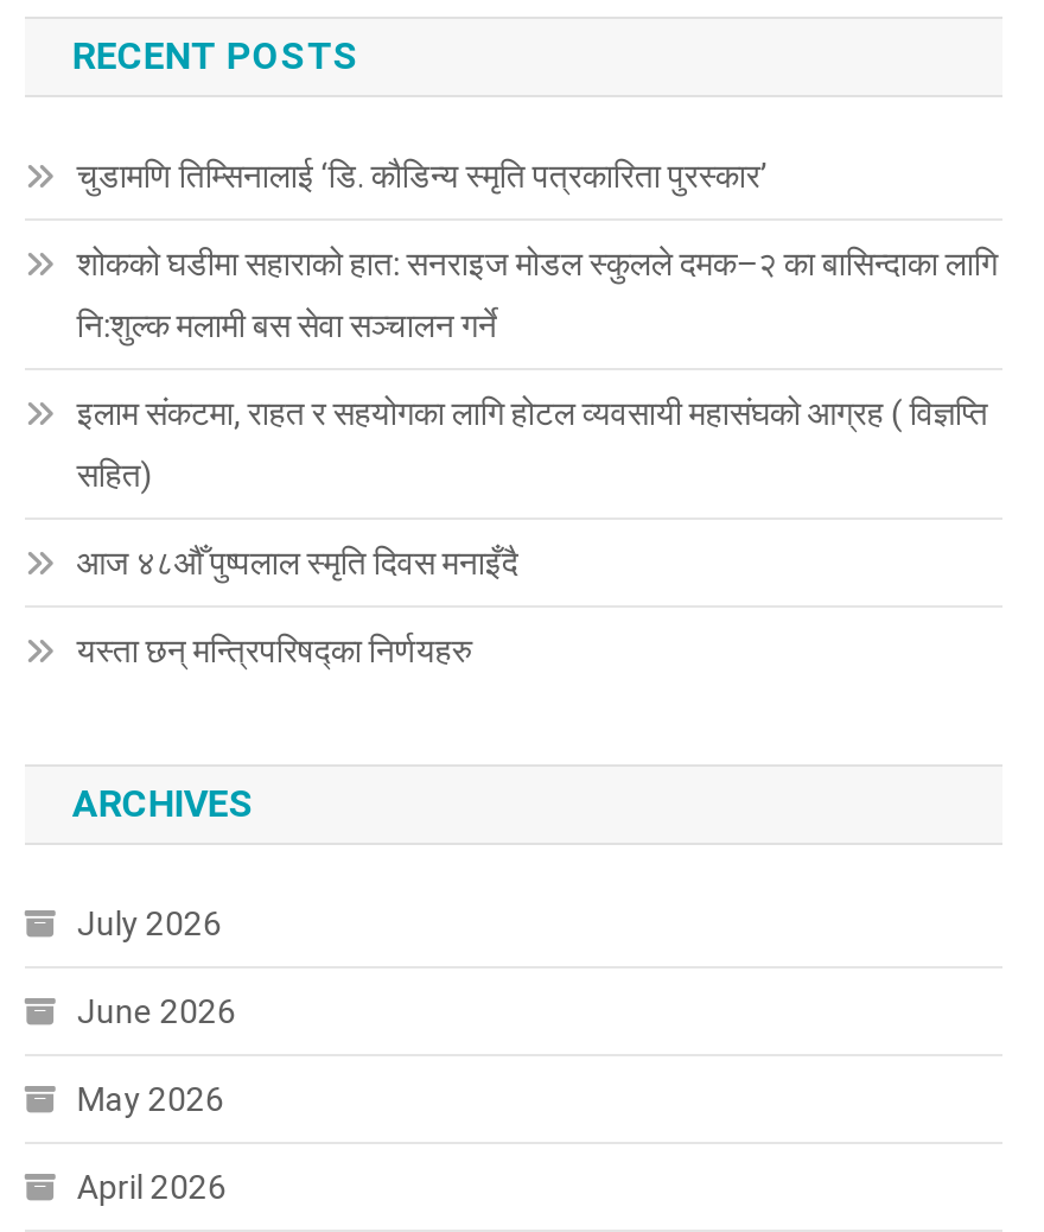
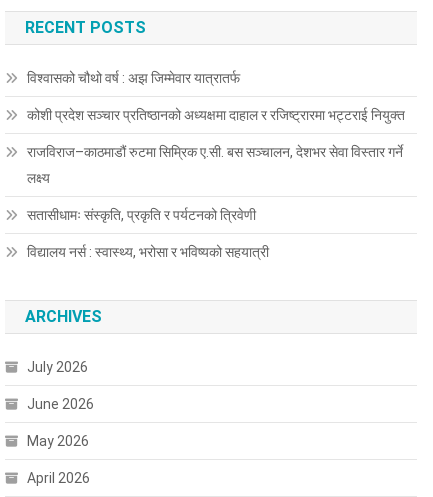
[77,157,997,670] चुडामणि तिम्सिनालाई ‘डि. कौडिन्य स्मृति पत्रकारिता पुरस्कार’ | शोकको घडीमा सहाराको हात: सनराइज मोडल स्कुलले दमक–२ का बासिन्दाका लागि | नि:शुल्क मलामी बस सेवा सञ्चालन गर्ने | इलाम संकटमा, राहत र सहयोगका लागि होटल व्यवसायी महासंघको आग्रह ( विज्ञप्ति | सहित) | आज ४८औँ पुष्पलाल स्मृति दिवस मनाइँदै | यस्ता छन् मन्त्रिपरिषद्का निर्णयहरु -> [27,70,405,260] विश्वासको चौथो वर्ष : अझ जिम्मेवार यात्रातर्फ | कोशी प्रदेश सञ्चार प्रतिष्ठानको अध्यक्षमा दाहाल र रजिष्ट्रारमा भट्टराई नियुक्त | राजविराज–काठमाडौं रुटमा सिम्रिक ए.सी. बस सञ्चालन, देशभर सेवा विस्तार गर्ने | लक्ष्य | सतासीधामः संस्कृति, प्रकृति र पर्यटनको त्रिवेणी | विद्यालय नर्स : स्वास्थ्य, भरोसा र भविष्यको सहयात्री

